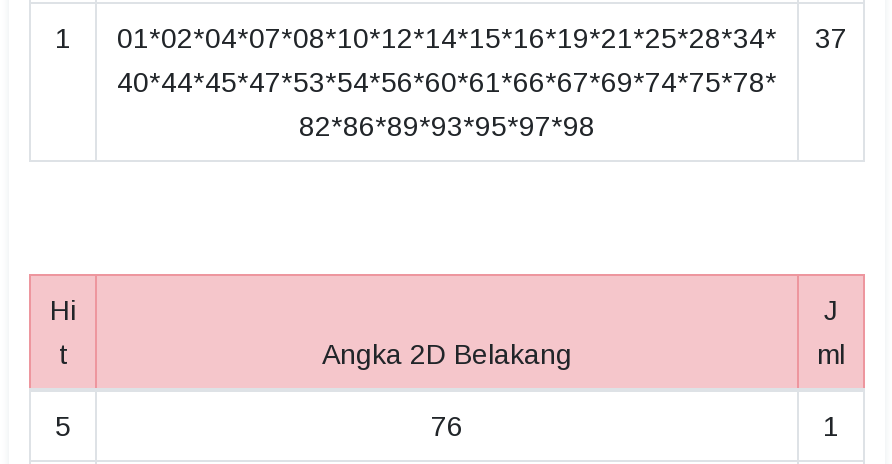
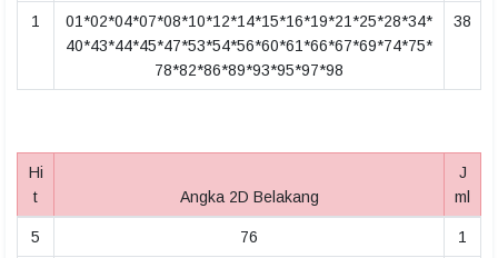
[55,23,847,55] 1 01*02*04*07*08*10*12*14*15*16*19*21*25*28*34* 37 -> [31,13,471,30] 1 01*02*04*07*08*10*12*14*15*16*19*21*25*28*34* 38
[117,67,777,99] 40*44*45*47*53*54*56*60*61*66*67*69*74*75*78* -> [66,37,432,55] 40*43*44*45*47*53*54*56*60*61*66*67*69*74*75*
[299,111,595,143] 82*86*89*93*95*97*98 -> [155,61,343,79] 78*82*86*89*93*95*97*98

